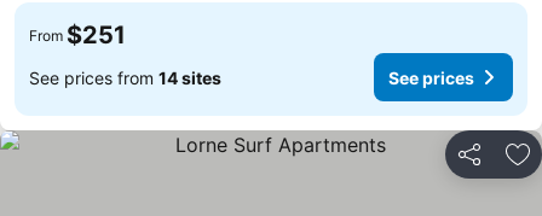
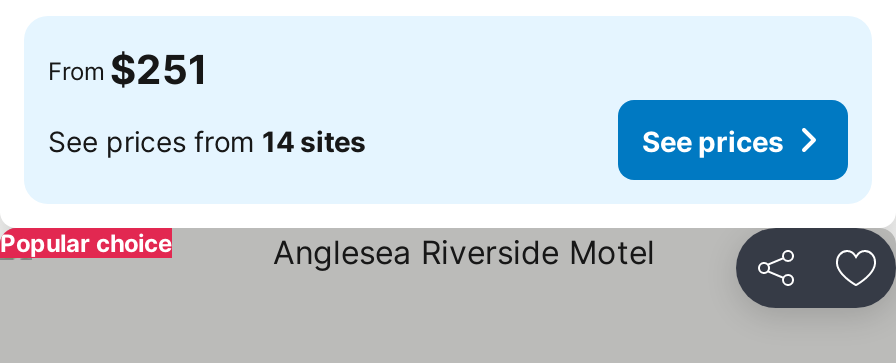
none -> [0,228,172,258] Popular choice

